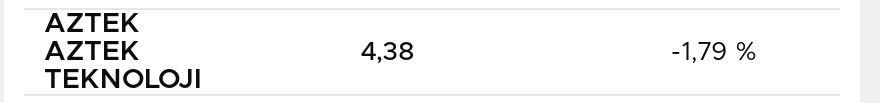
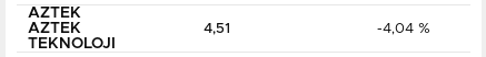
[360,39,414,65] 4,38 -> [204,21,230,36] 4,51
[671,39,757,65] -1,79 % -> [377,21,430,36] -4,04 %

